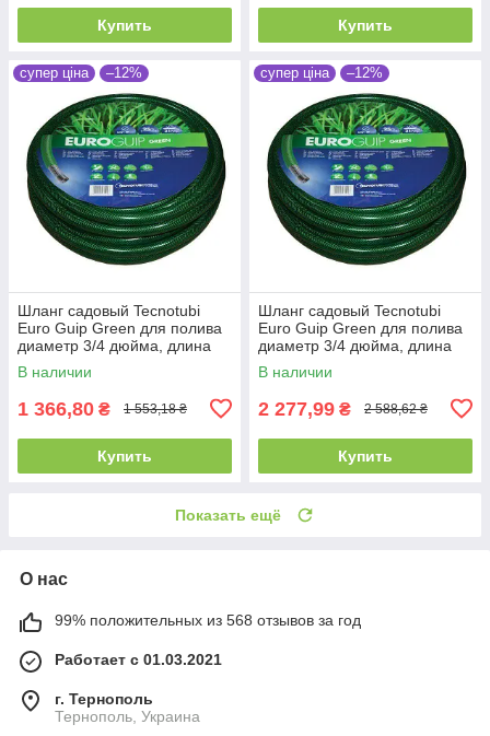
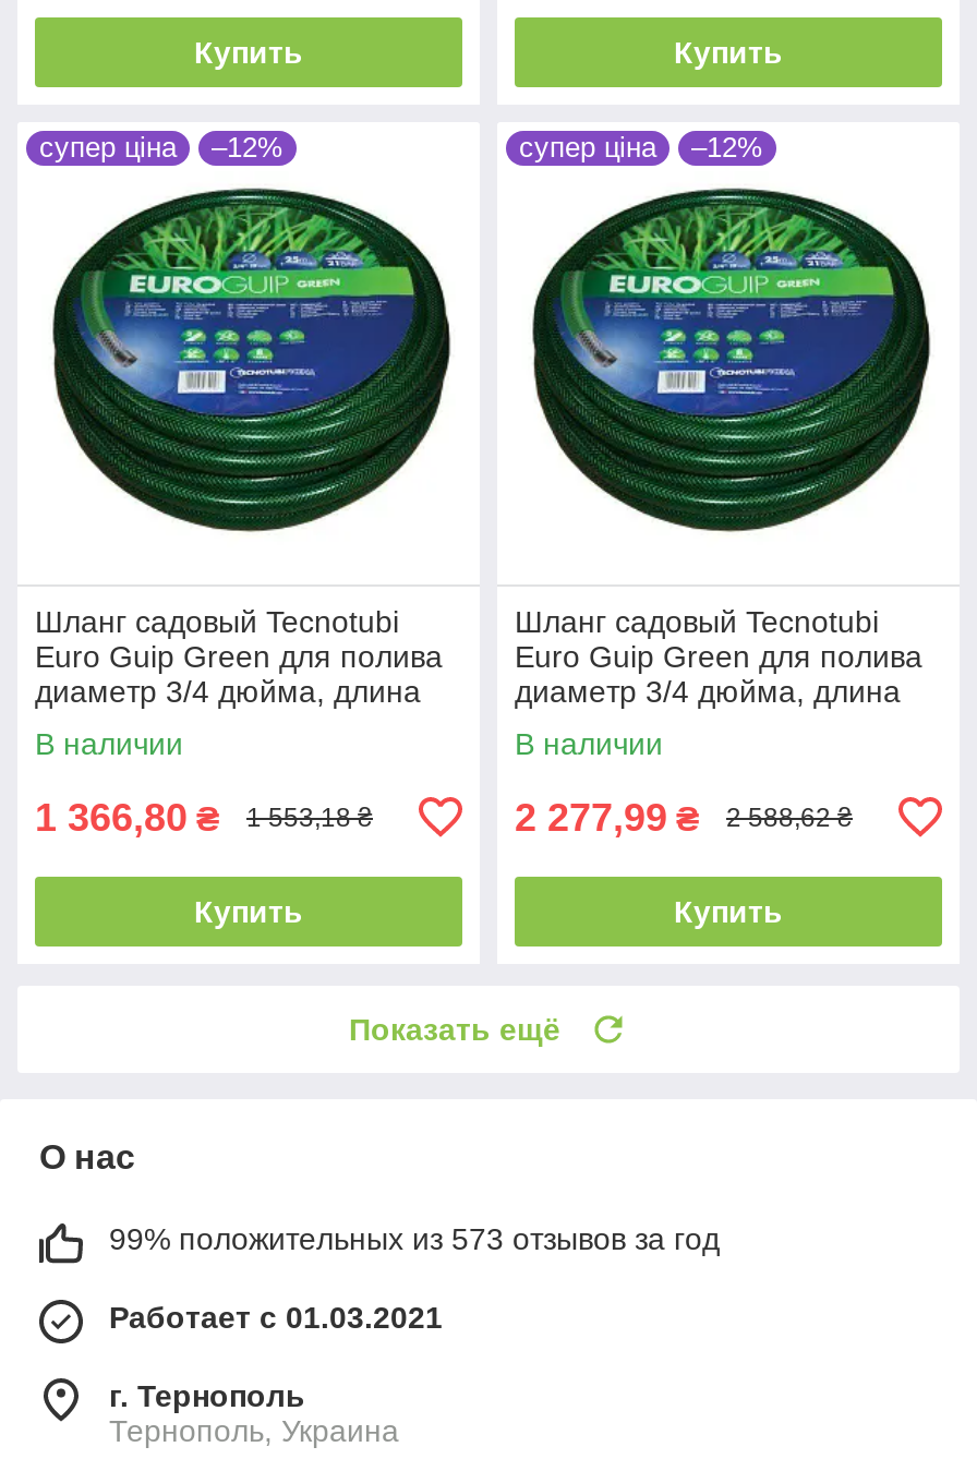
[55,611,361,629] 99% положительных из 568 отзывов за год -> [109,1221,720,1256] 99% положительных из 573 отзывов за год

